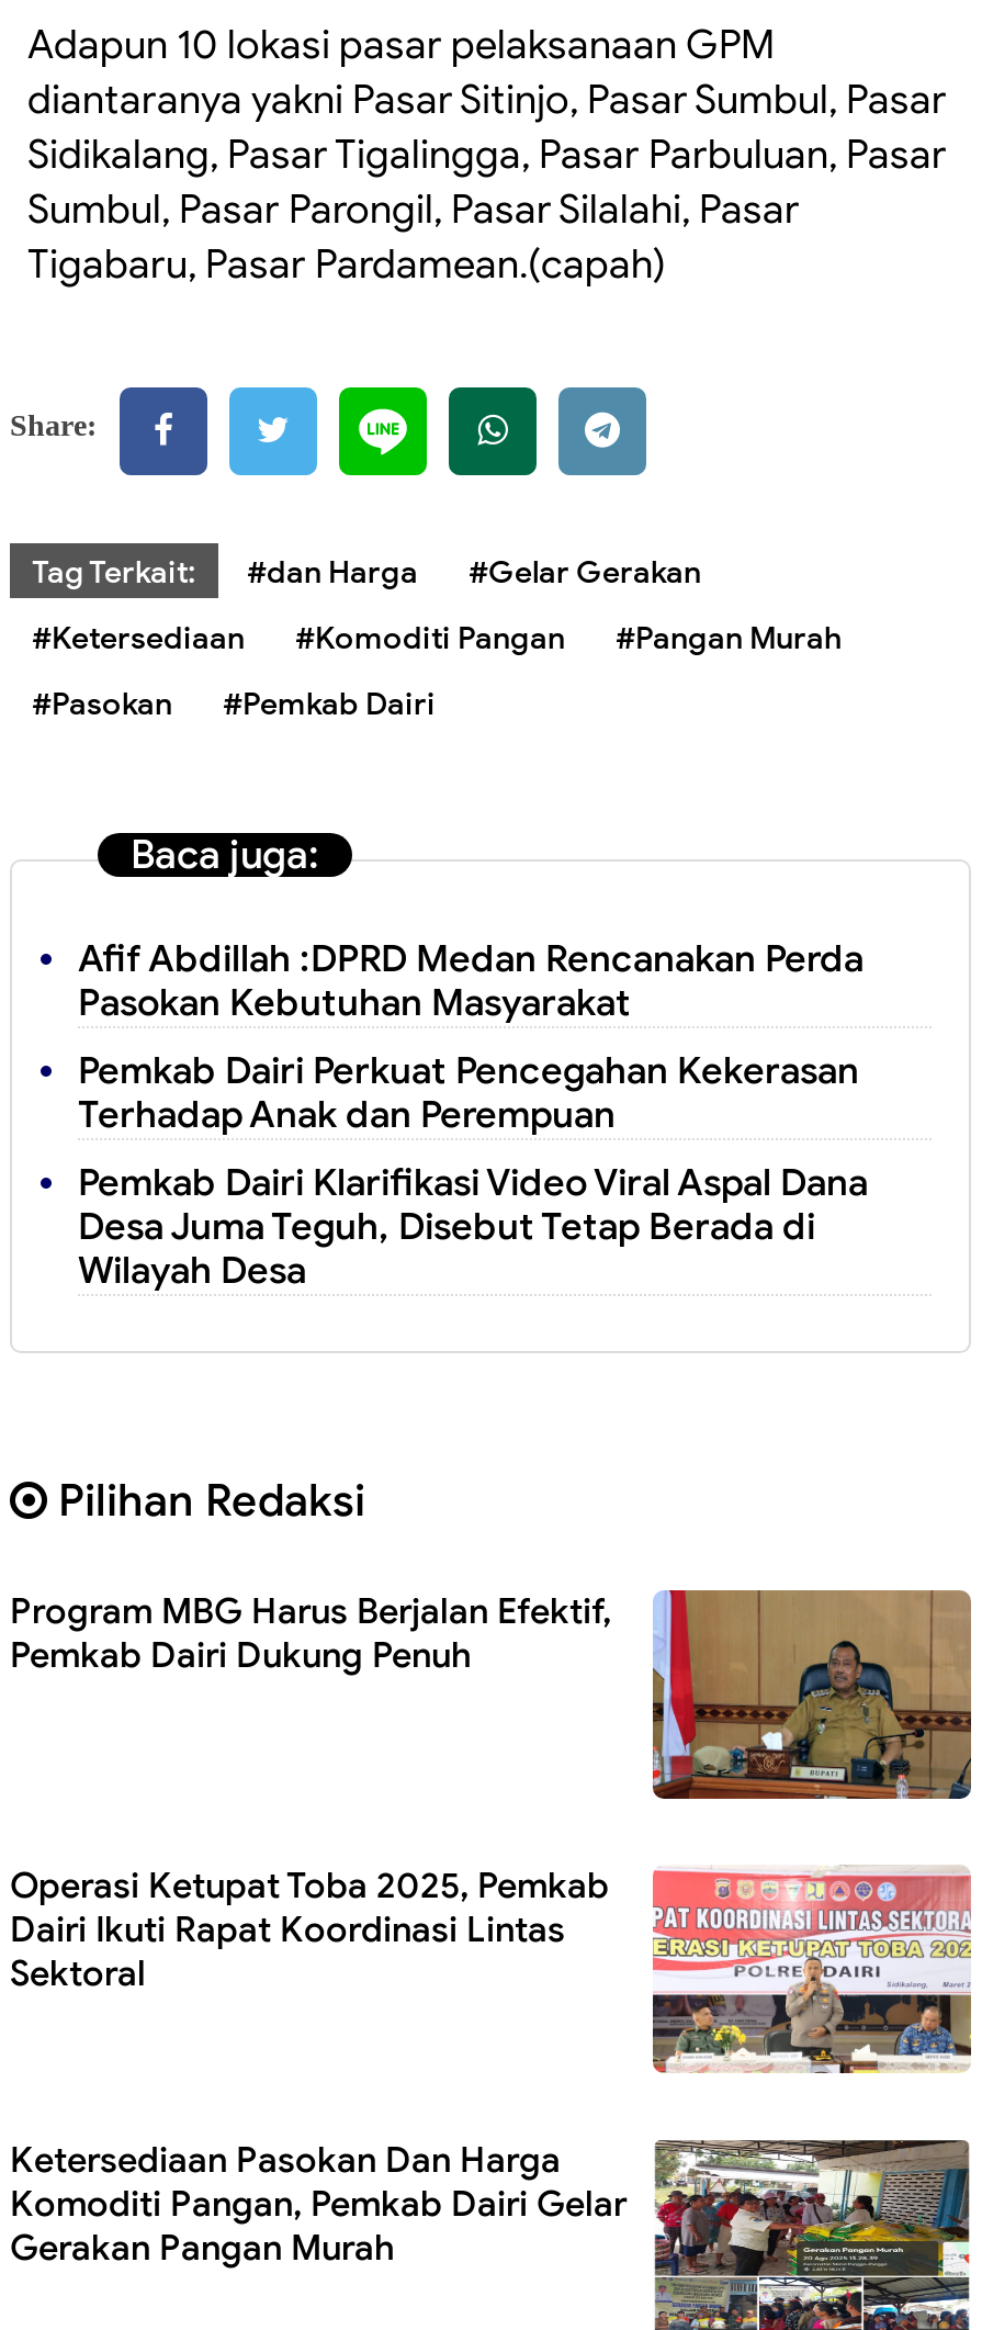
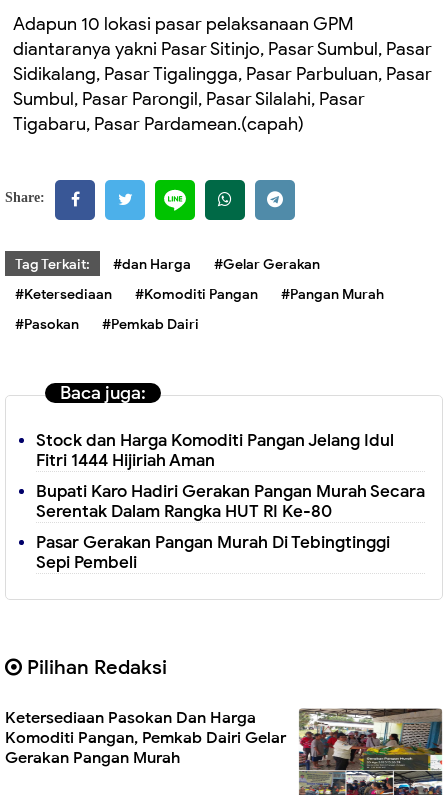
[78,936,864,1026] Afif Abdillah :DPRD Medan Rencanakan Perda | Pasokan Kebutuhan Masyarakat -> [36,430,394,471] Stock dan Harga Komoditi Pangan Jelang Idul | Fitri 1444 Hijiriah Aman
[78,1048,859,1138] Pemkab Dairi Perkuat Pencegahan Kekerasan | Terhadap Anak dan Perempuan -> [36,481,425,522] Bupati Karo Hadiri Gerakan Pangan Murah Secara | Serentak Dalam Rangka HUT RI Ke-80
[78,1160,868,1294] Pemkab Dairi Klarifikasi Video Viral Aspal Dana | Desa Juma Teguh, Disebut Tetap Berada di | Wilayah Desa -> [36,532,390,573] Pasar Gerakan Pangan Murah Di Tebingtinggi | Sepi Pembeli
[10,1589,973,1801] [image] | Program MBG Harus Berjalan Efektif, | Pemkab Dairi Dukung Penuh -> none
[10,1864,973,2075] [image] | Operasi Ketupat Toba 2025, Pemkab | Dairi Ikuti Rapat Koordinasi Lintas | Sektoral -> none

